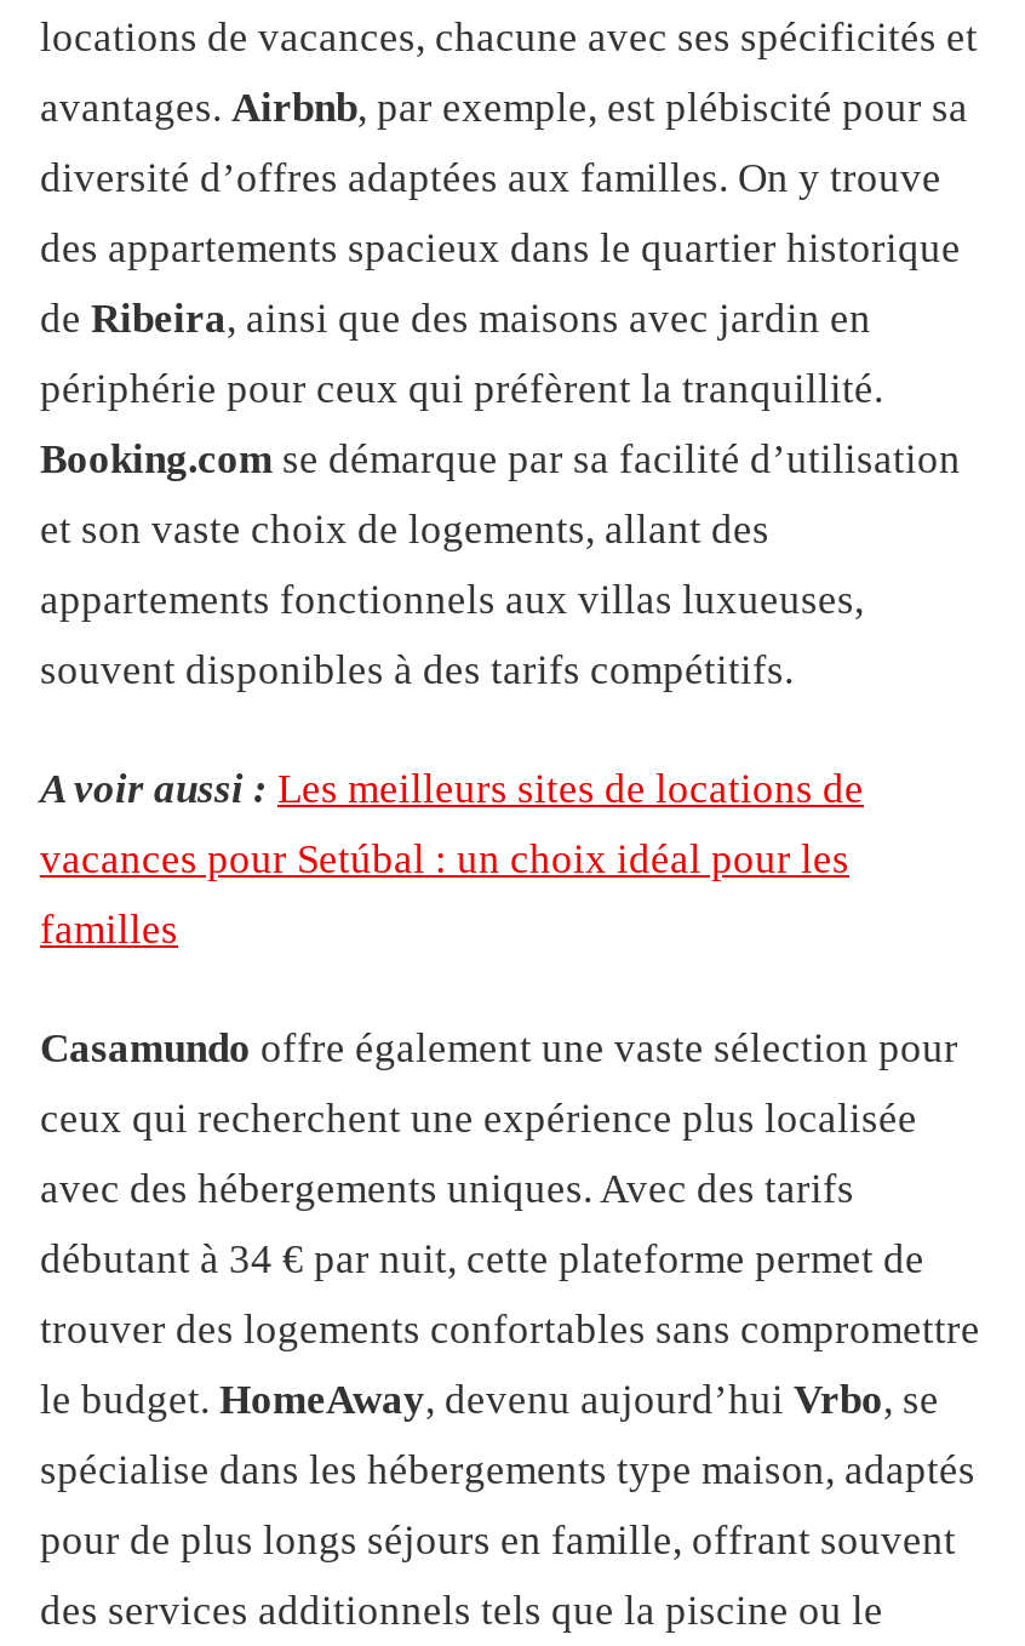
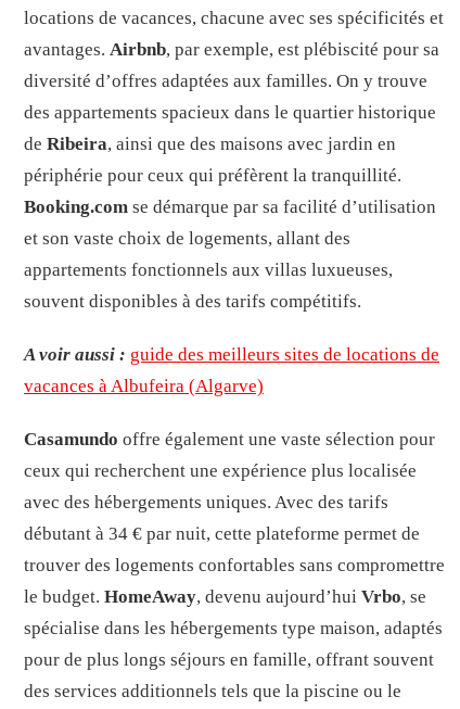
[40,766,864,953] A voir aussi : Les meilleurs sites de locations de | vacances pour Setúbal : un choix idéal pour les | familles -> [24,344,439,396] A voir aussi : guide des meilleurs sites de locations de | vacances à Albufeira (Algarve)

